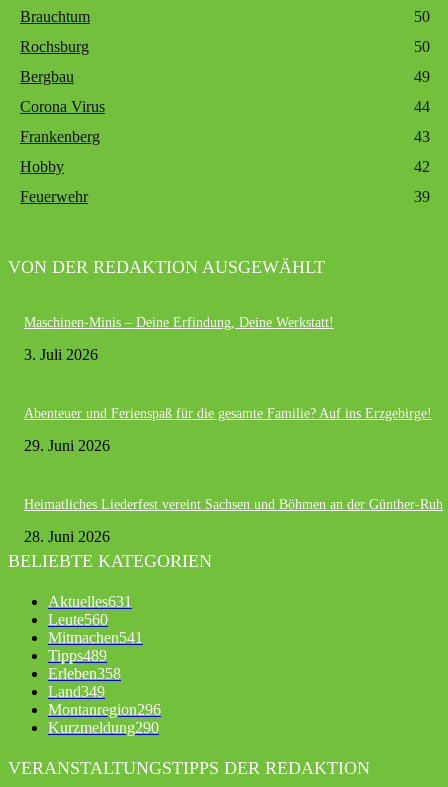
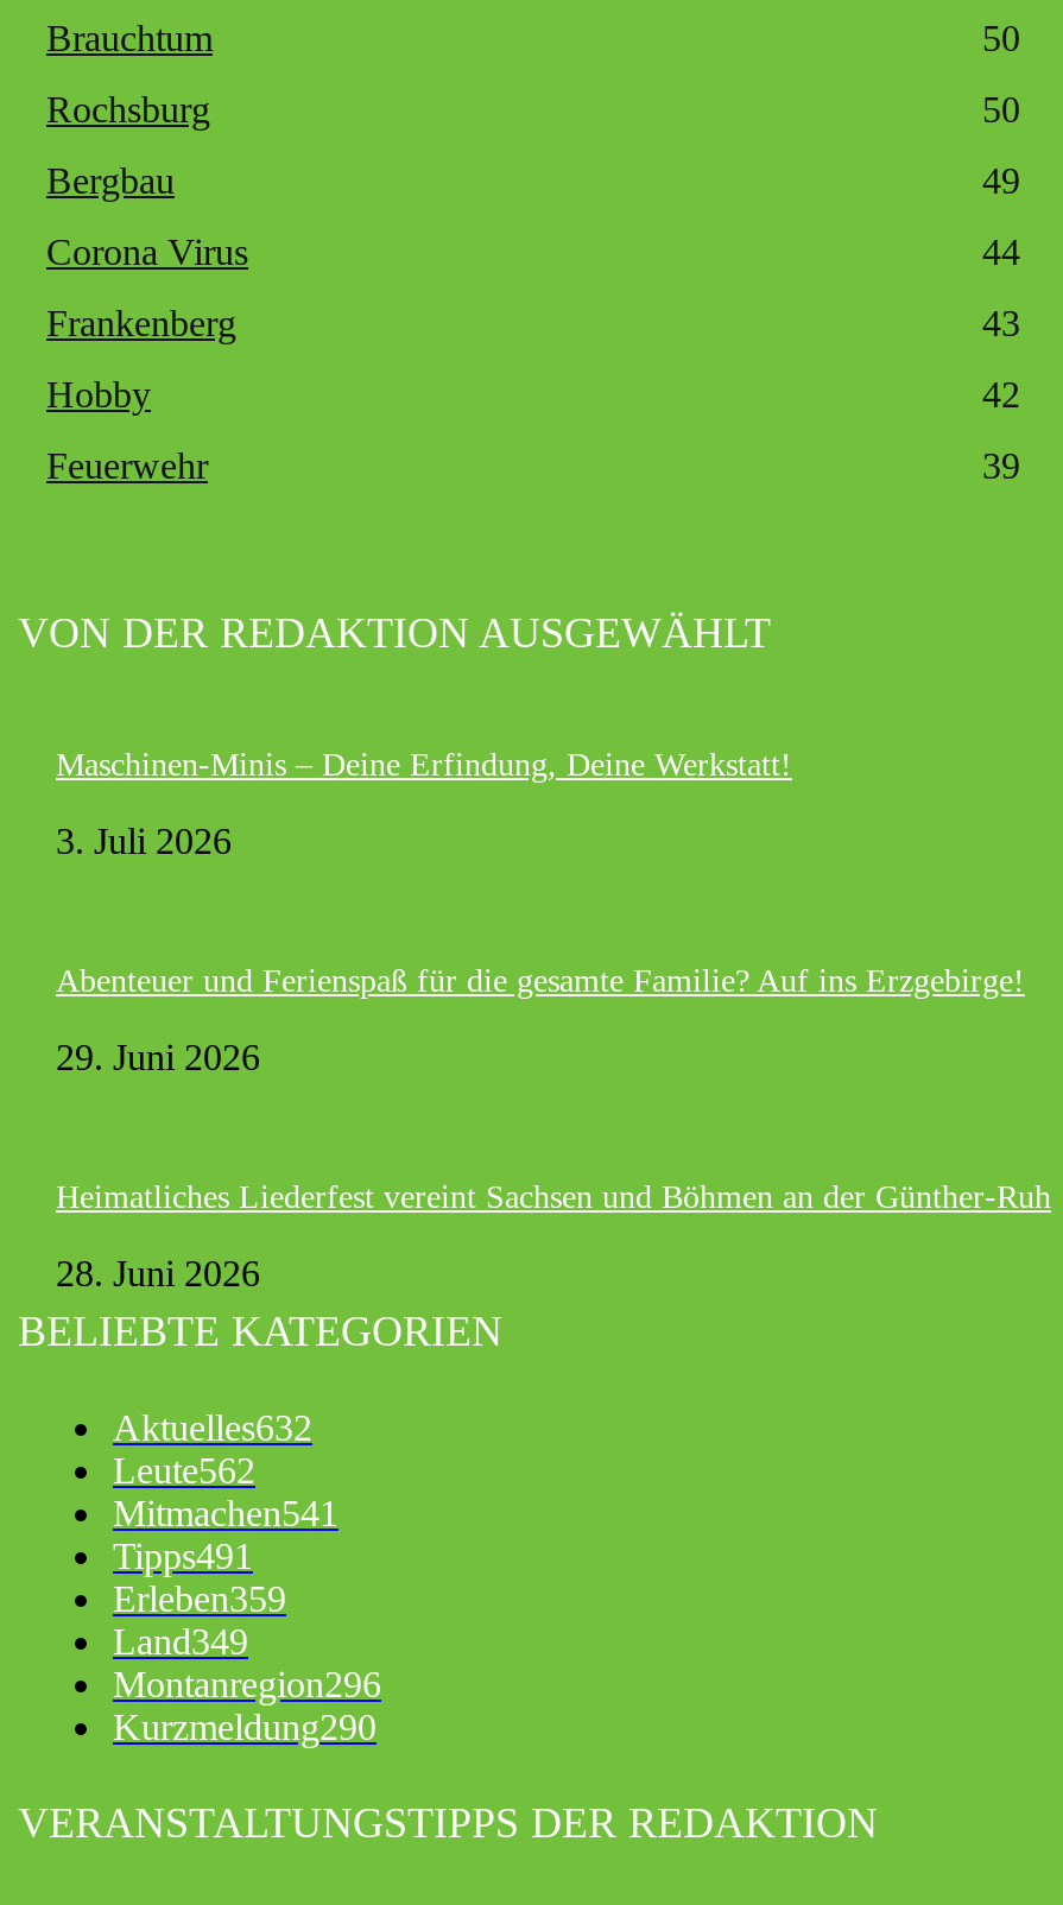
[48,592,132,609] Aktuelles631 -> [113,1406,312,1447] Aktuelles632
[48,610,108,627] Leute560 -> [113,1449,255,1489] Leute562
[48,646,107,663] Tipps489 -> [113,1534,253,1575] Tipps491
[48,664,121,681] Erleben358 -> [113,1577,286,1618] Erleben359

